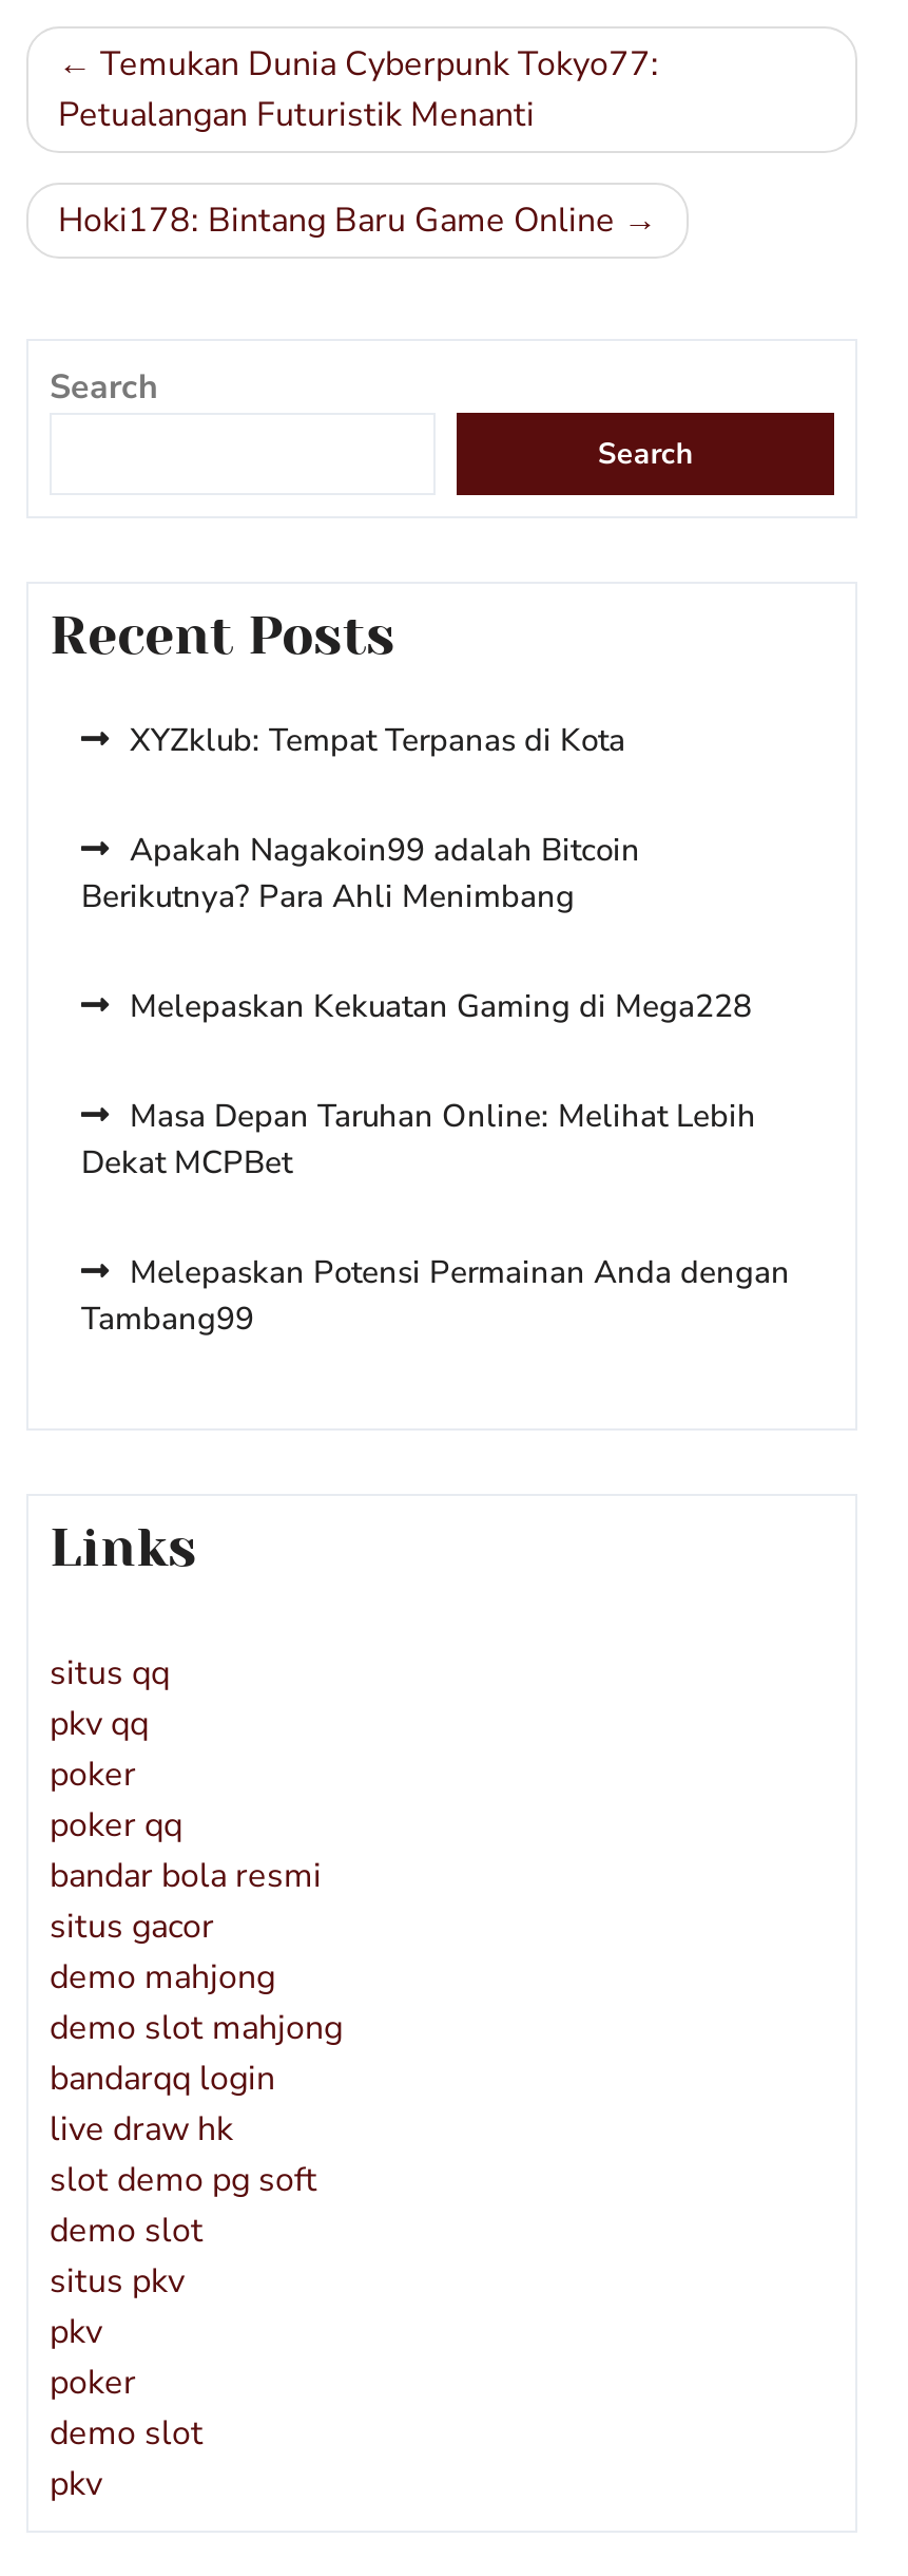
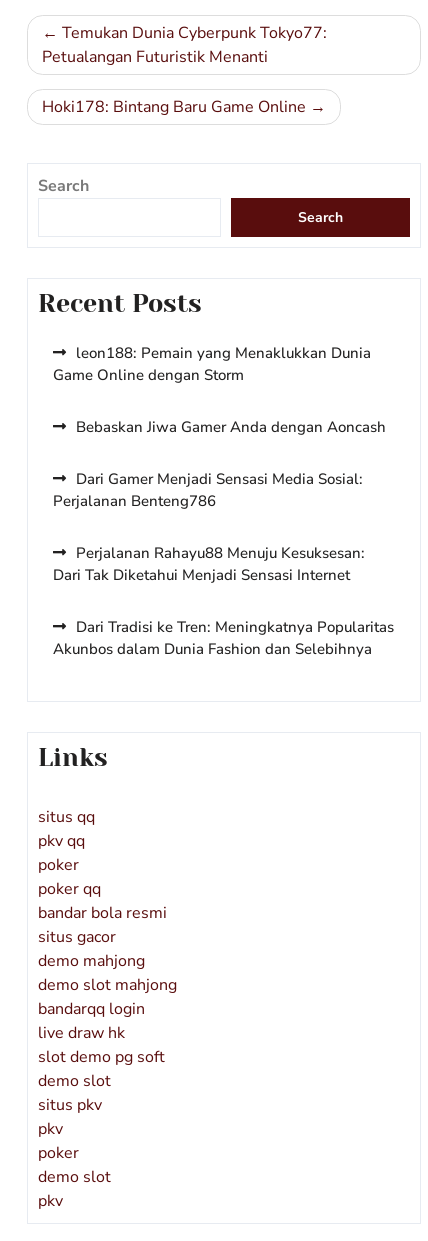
[130,719,625,761] XYZklub: Tempat Terpanas di Kota -> [53,343,371,385] leon188: Pemain yang Menaklukkan Dunia | Game Online dengan Storm
[81,829,640,917] Apakah Nagakoin99 adalah Bitcoin | Berikutnya? Para Ahli Menimbang -> [76,417,386,437] Bebaskan Jiwa Gamer Anda dengan Aoncash
[130,985,752,1027] Melepaskan Kekuatan Gaming di Mega228 -> [53,469,363,511] Dari Gamer Menjadi Sensasi Media Sosial: | Perjalanan Benteng786
[81,1095,756,1183] Masa Depan Taruhan Online: Melihat Lebih | Dekat MCPBet -> [53,543,365,585] Perjalanan Rahayu88 Menuju Kesuksesan: | Dari Tak Diketahui Menjadi Sensasi Internet
[81,1251,790,1340] Melepaskan Potensi Permainan Anda dengan | Tambang99 -> [53,617,394,659] Dari Tradisi ke Tren: Meningkatnya Popularitas | Akunbos dalam Dunia Fashion dan Selebihnya

